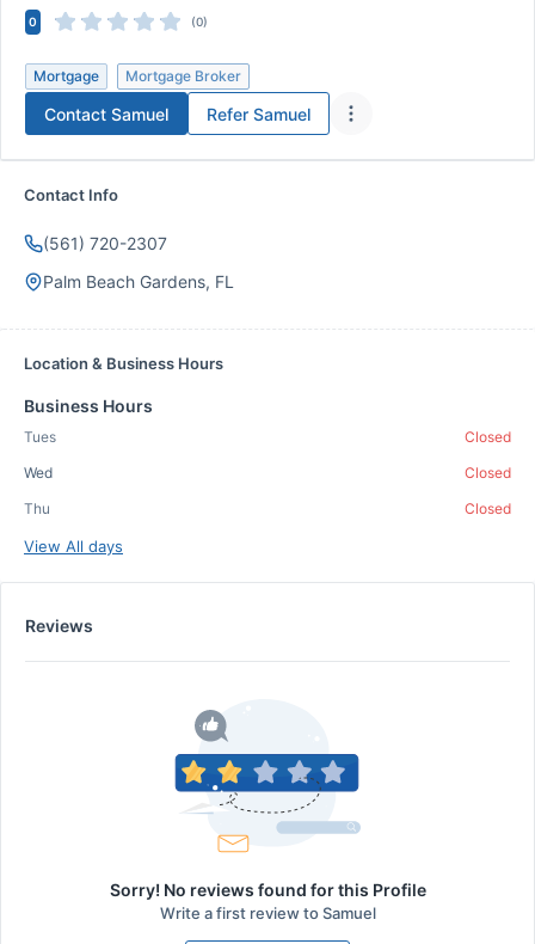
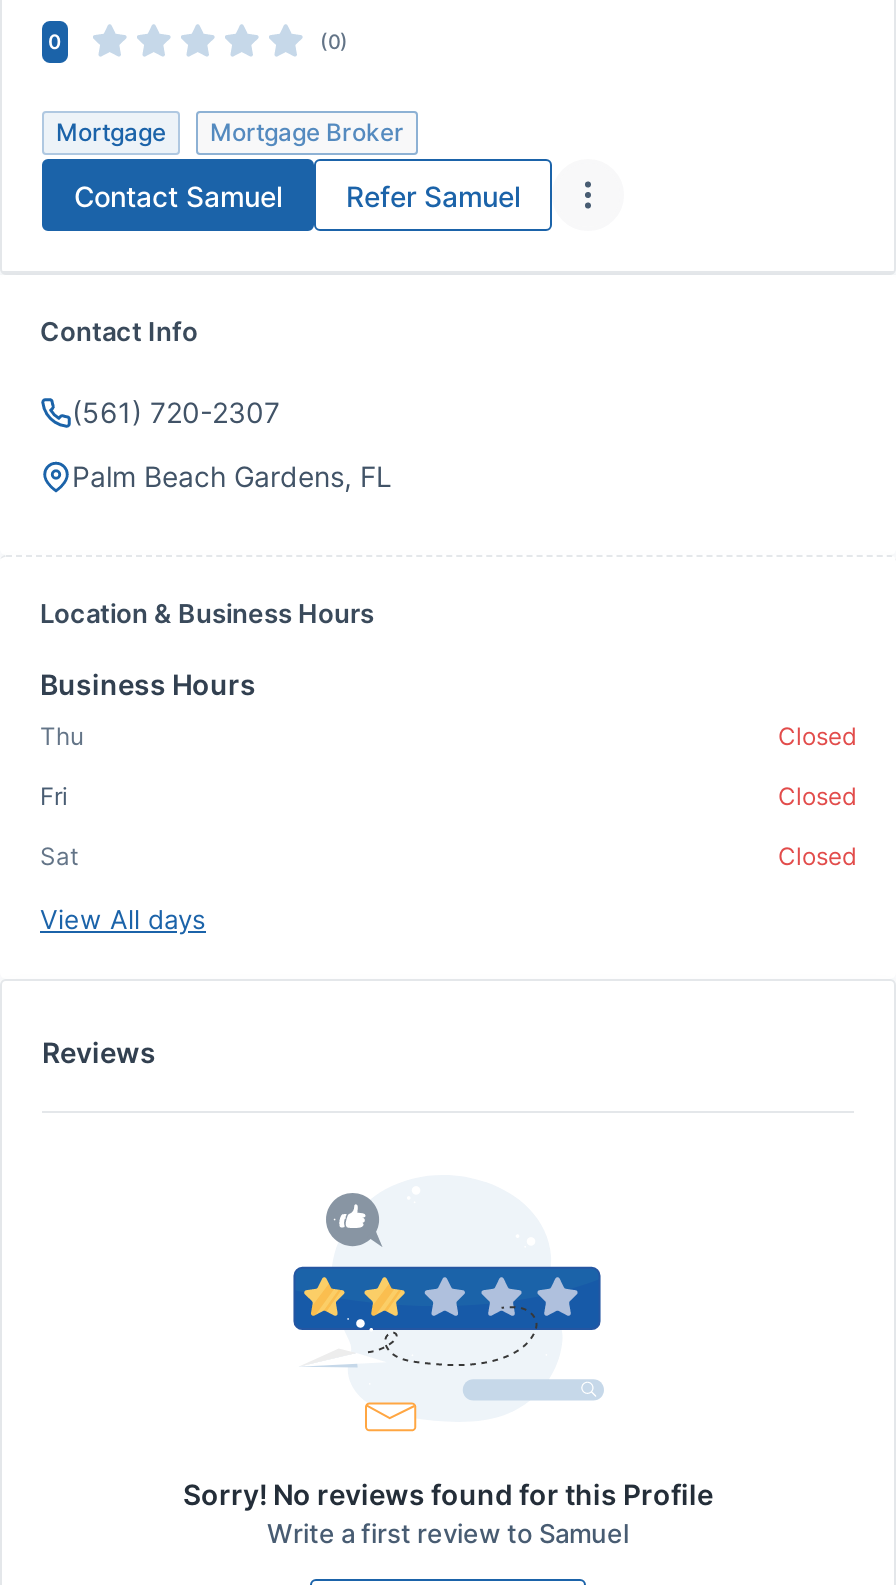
[24,428,56,446] Tues -> none
[24,464,53,482] Wed -> [40,781,68,811] Fri
moved [24,499,50,517] -> [40,721,84,751]: Thu
none -> [40,841,78,871] Sat

